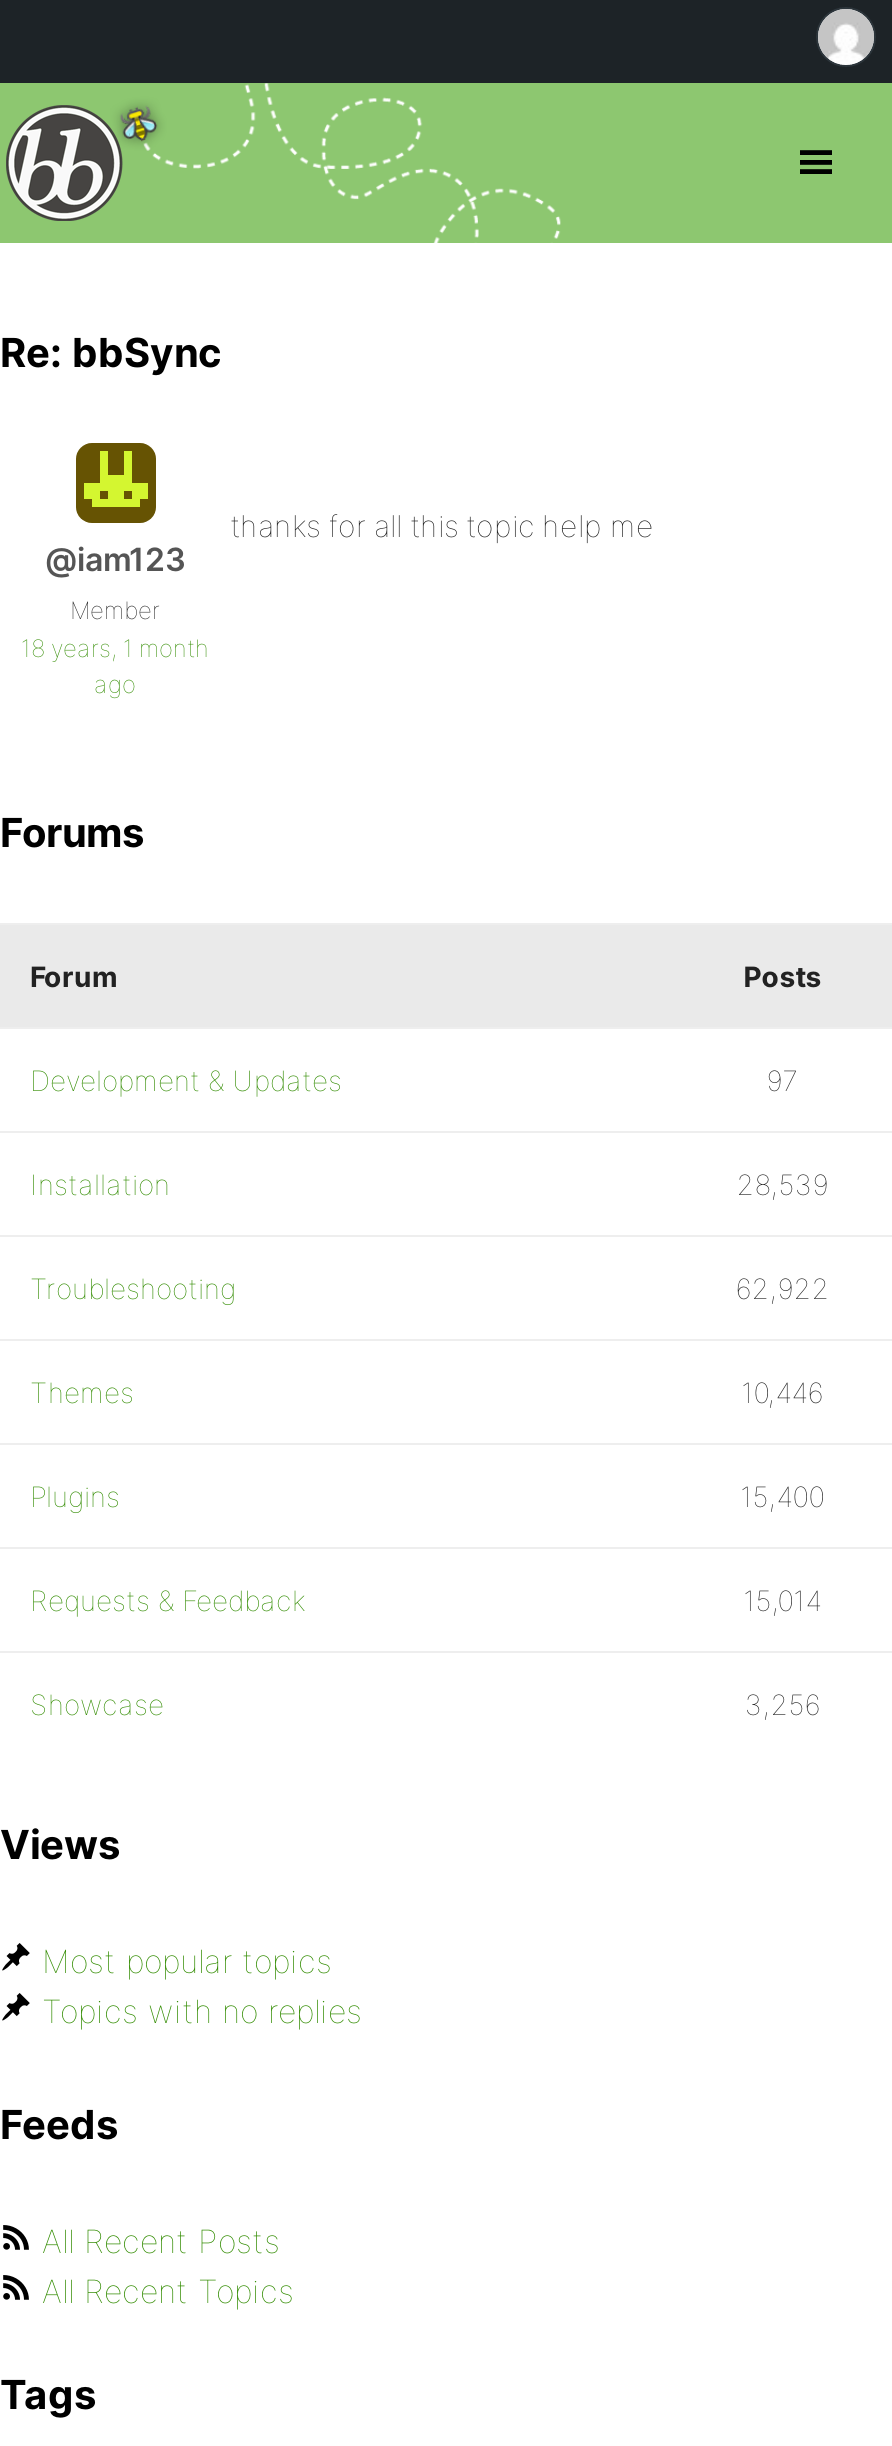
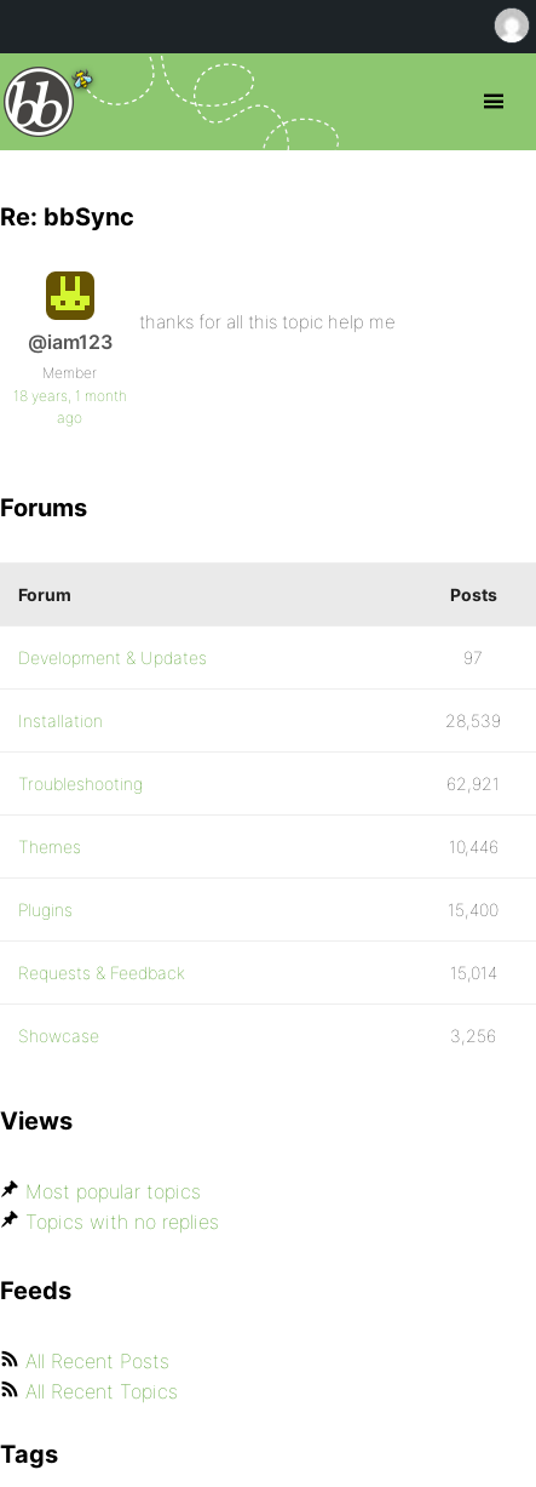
[735,1271,829,1305] 62,922 -> [447,773,500,794] 62,921

